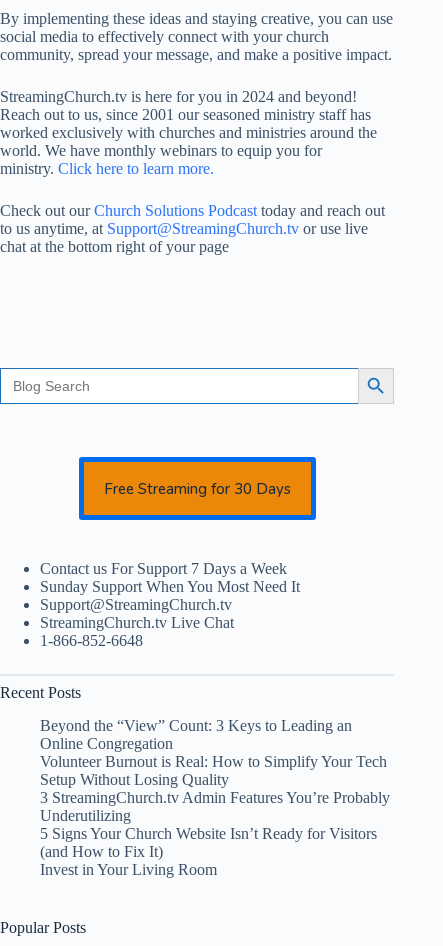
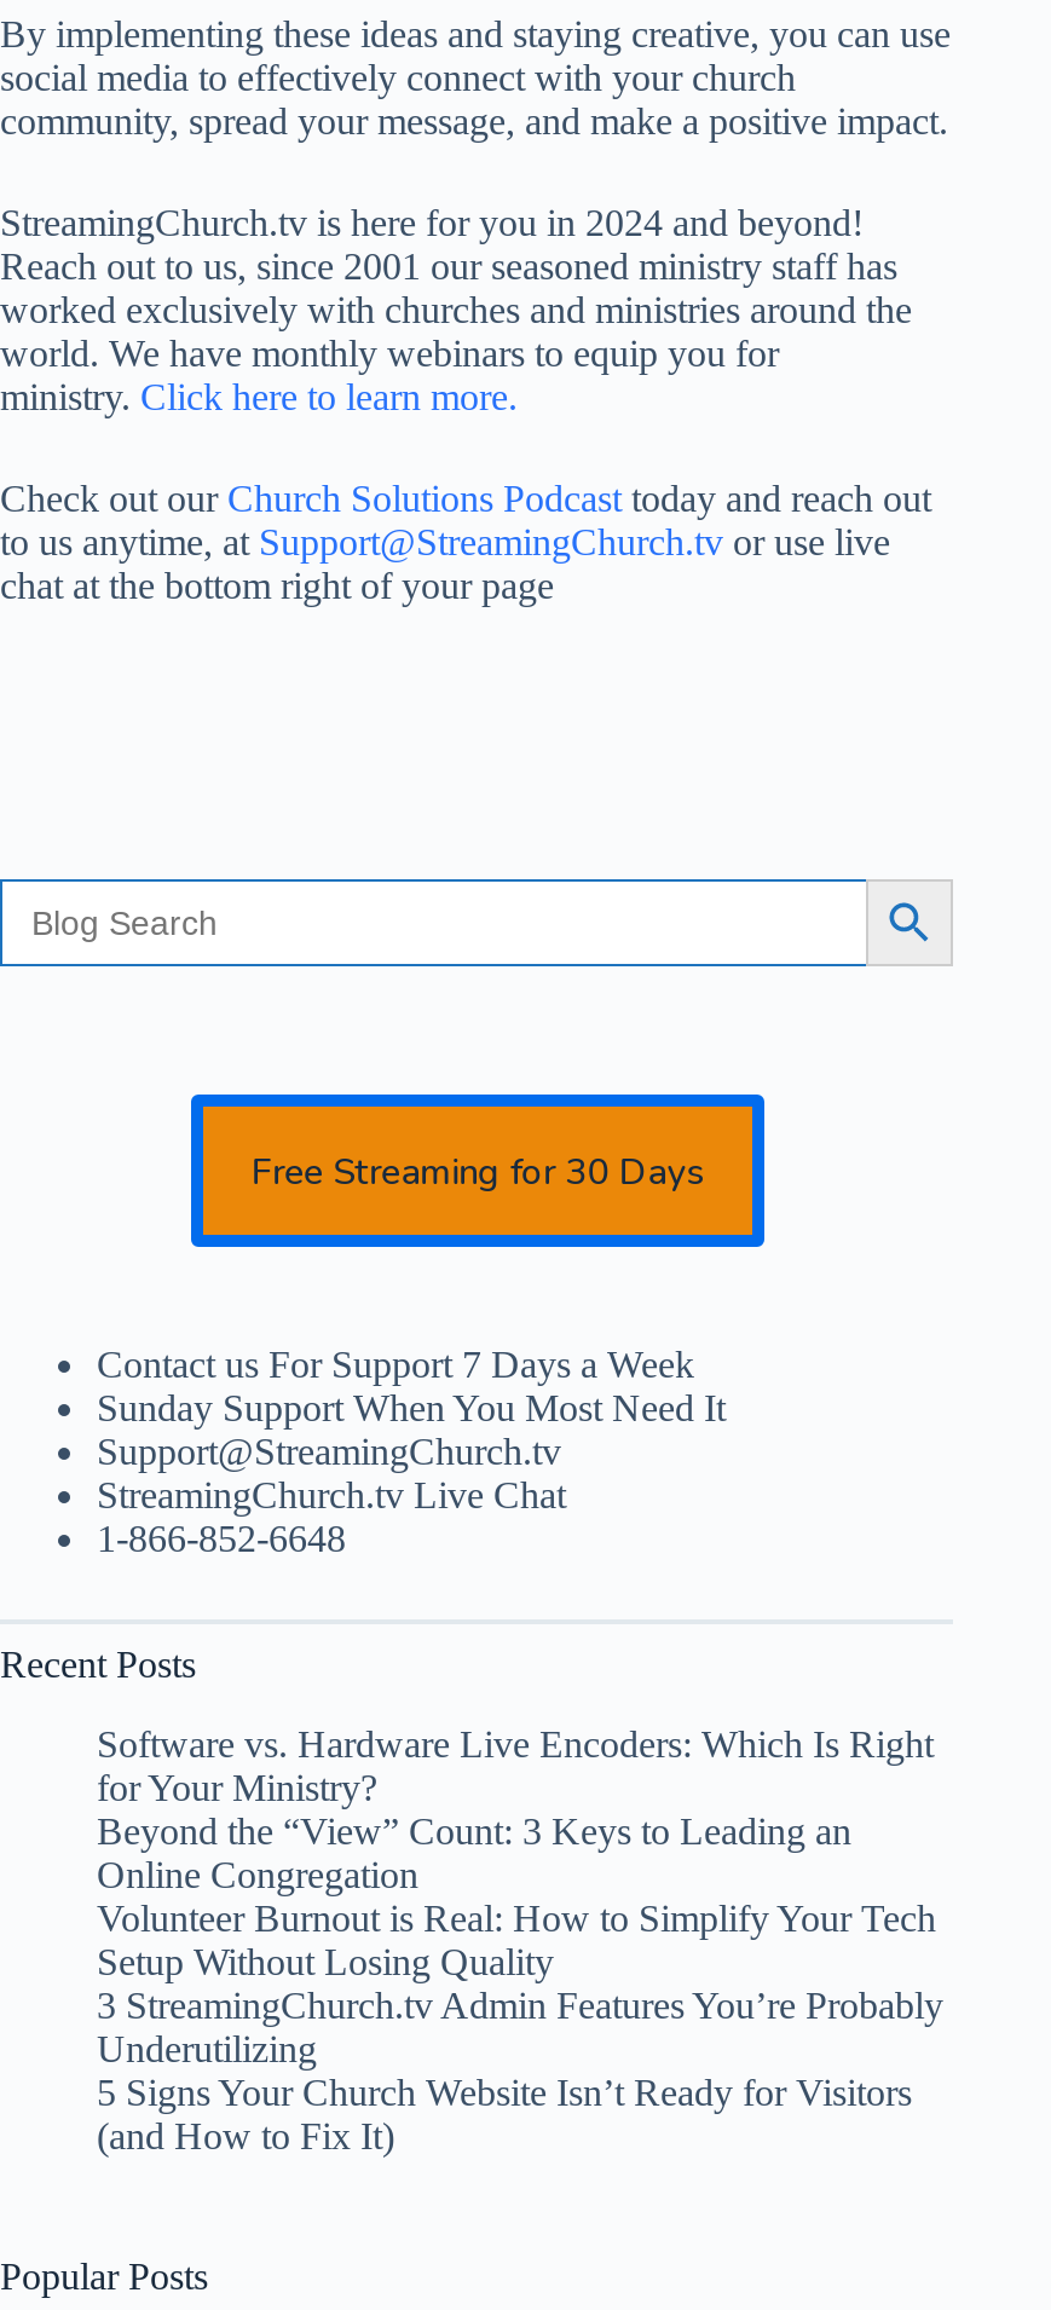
none -> [97,1723,934,1808] Software vs. Hardware Live Encoders: Which Is Right | for Your Ministry?
moved [40,717,390,860] -> [97,1811,943,2156]: Beyond the “View” Count: 3 Keys to Leading an | Online Congregation | Volunteer Burnout is Real: How to Simplify Your Tech | Setup Without Losing Quality | 3 StreamingChurch.tv Admin Features You’re Probably | Underutilizing | 5 Signs Your Church Website Isn’t Ready for Visitors | (and How to Fix It)
[40,861,217,878] Invest in Your Living Room -> none

